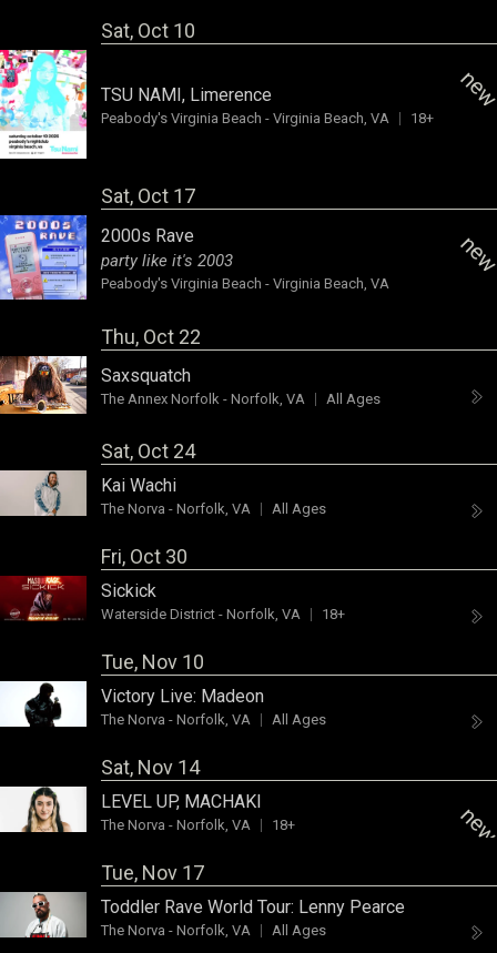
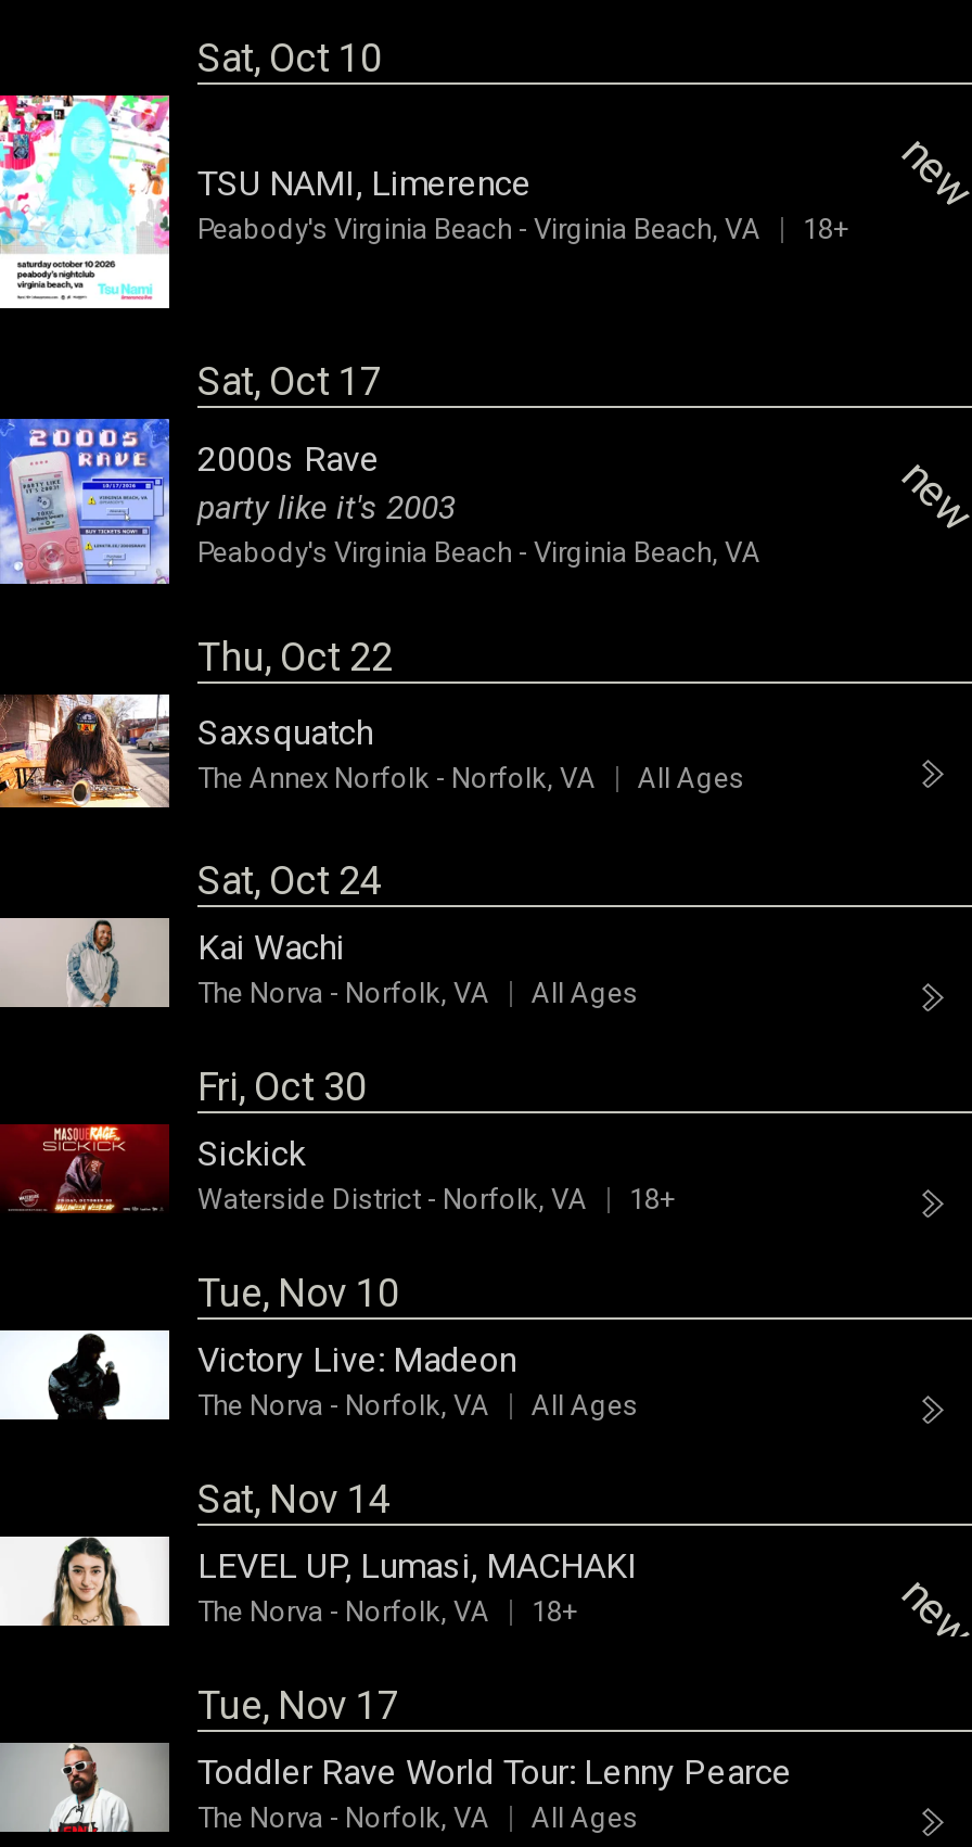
[101,791,262,812] LEVEL UP, MACHAKI -> [197,1545,638,1587] LEVEL UP, Lumasi, MACHAKI

